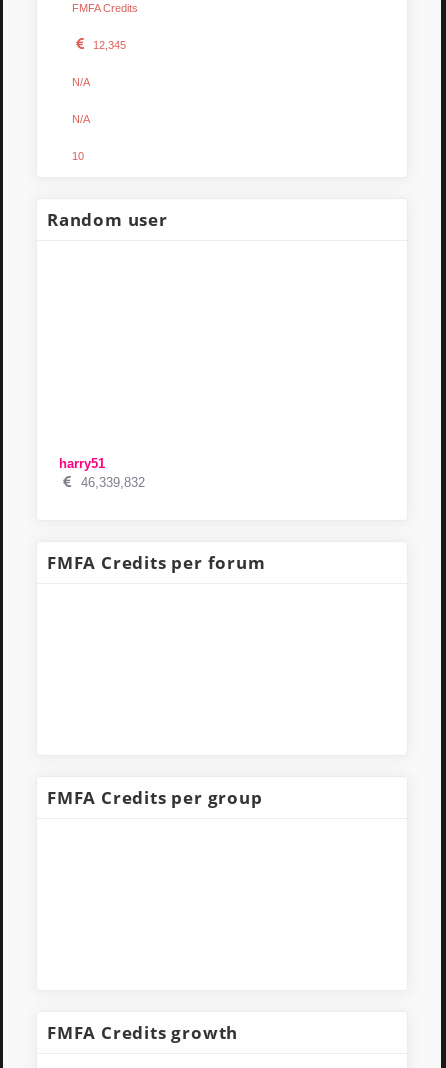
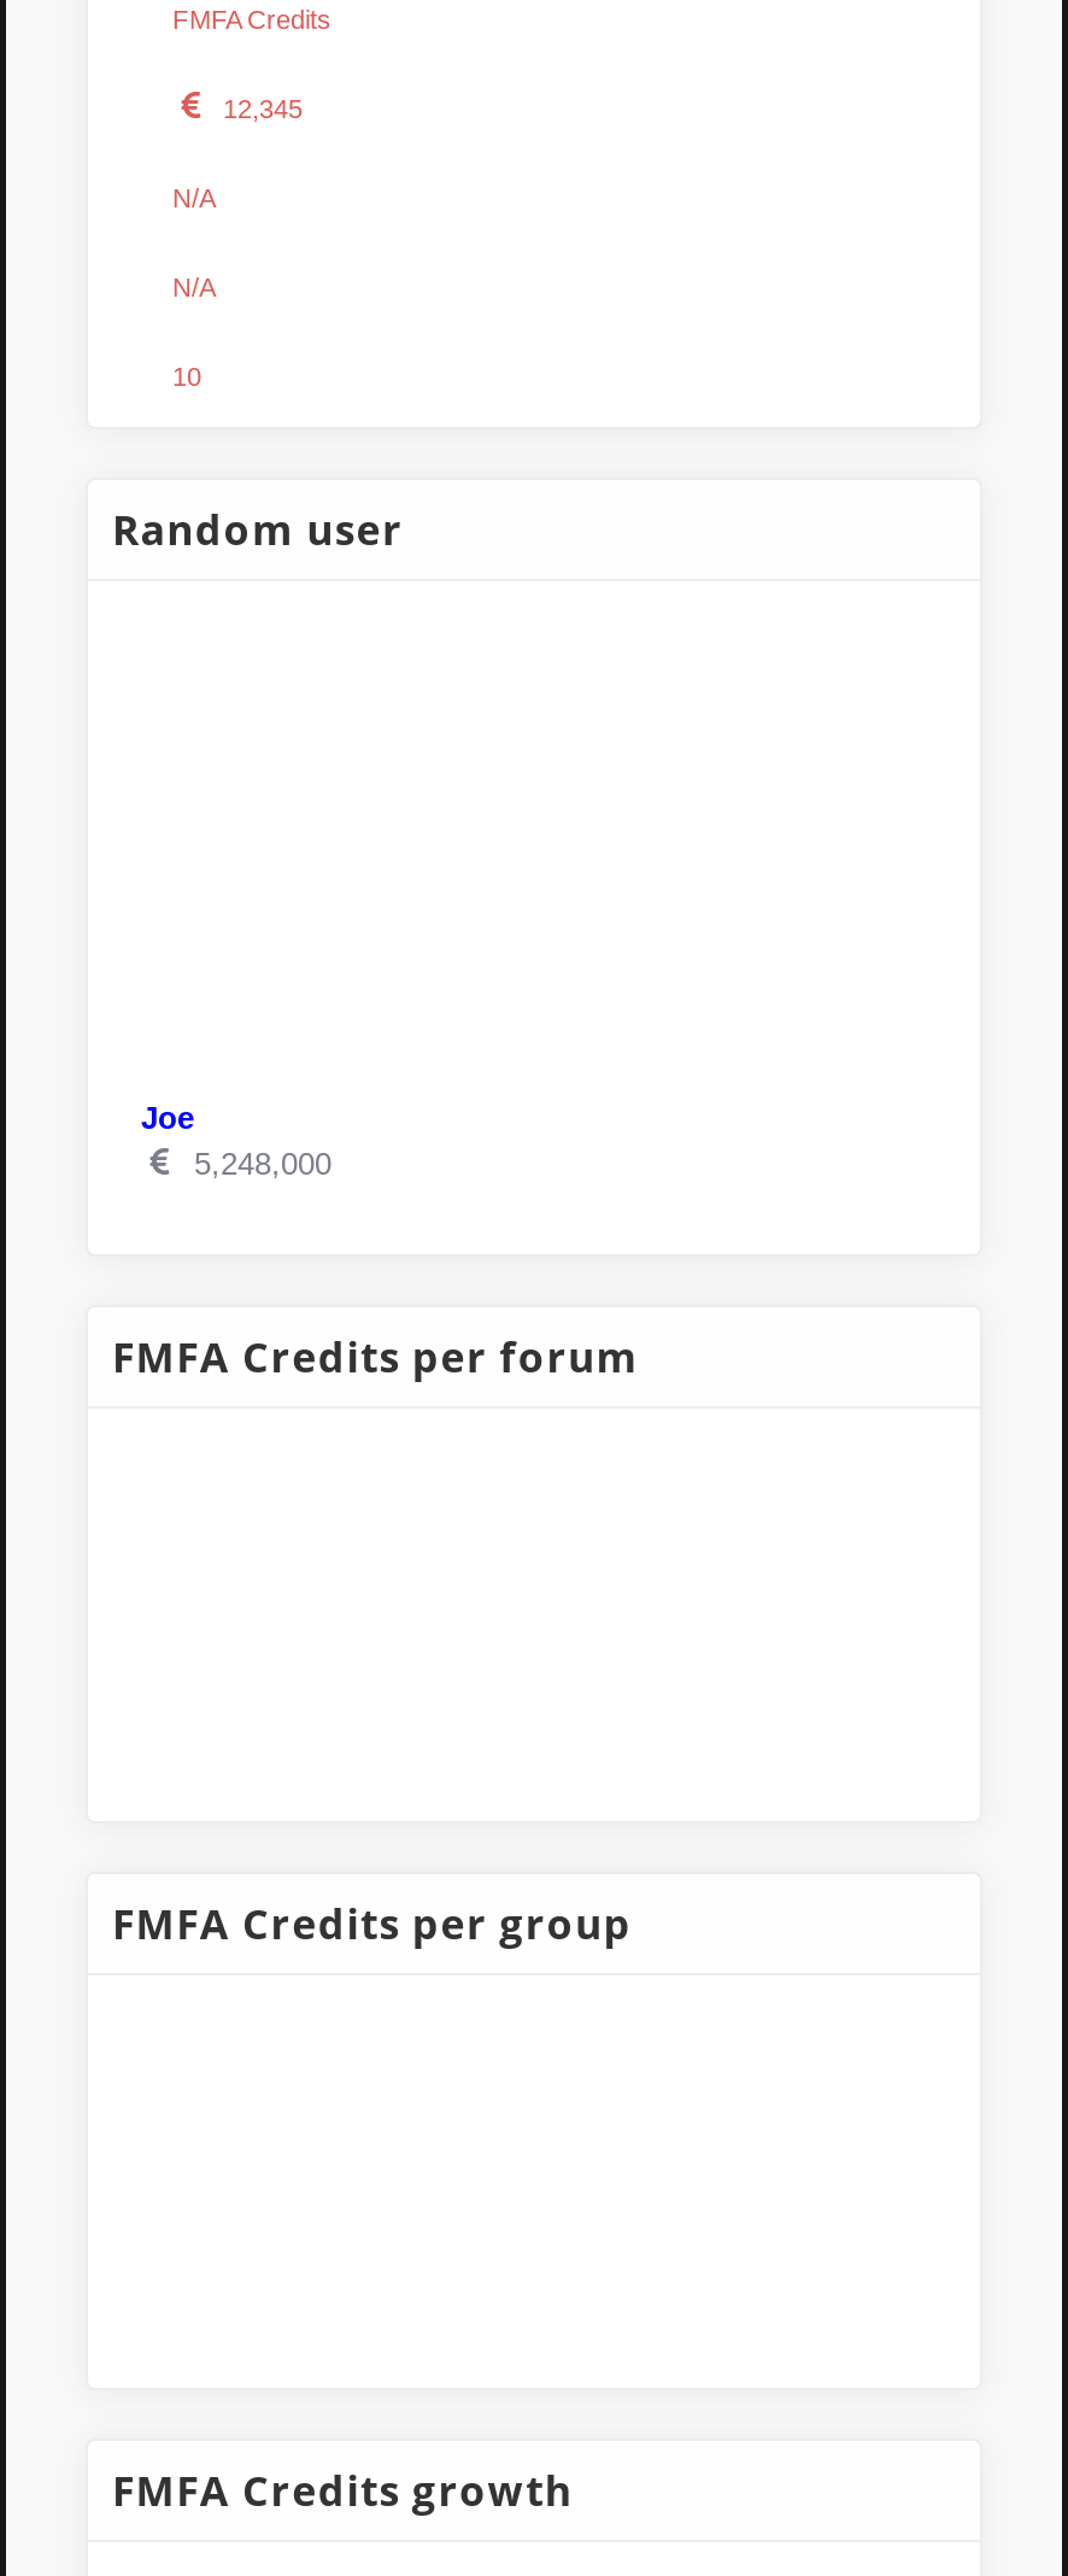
[59,456,145,490] harry51 | 46,339,832 -> [141,1100,331,1182] Joe | 5,248,000

